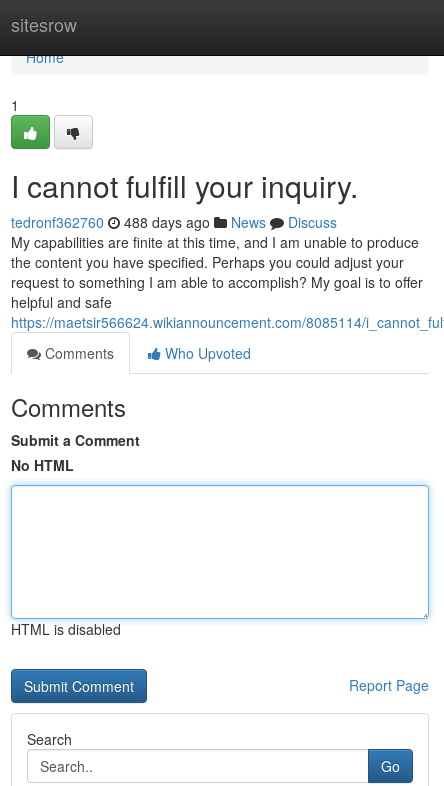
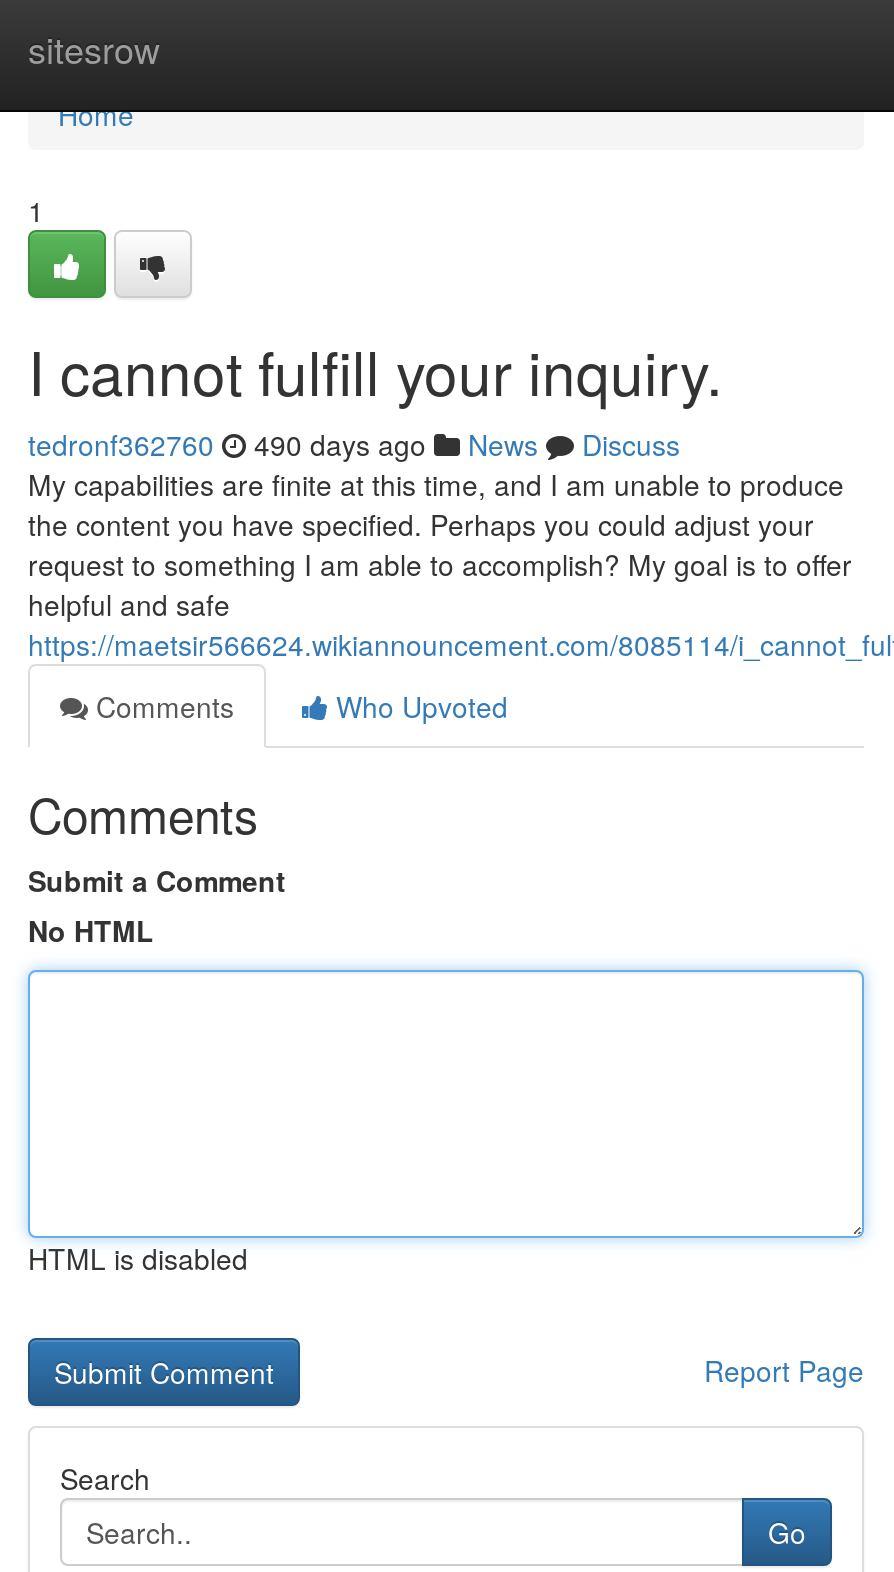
[11,212,337,232] tedronf362760 488 days ago News Discuss -> [28,424,680,464] tedronf362760 490 days ago News Discuss

